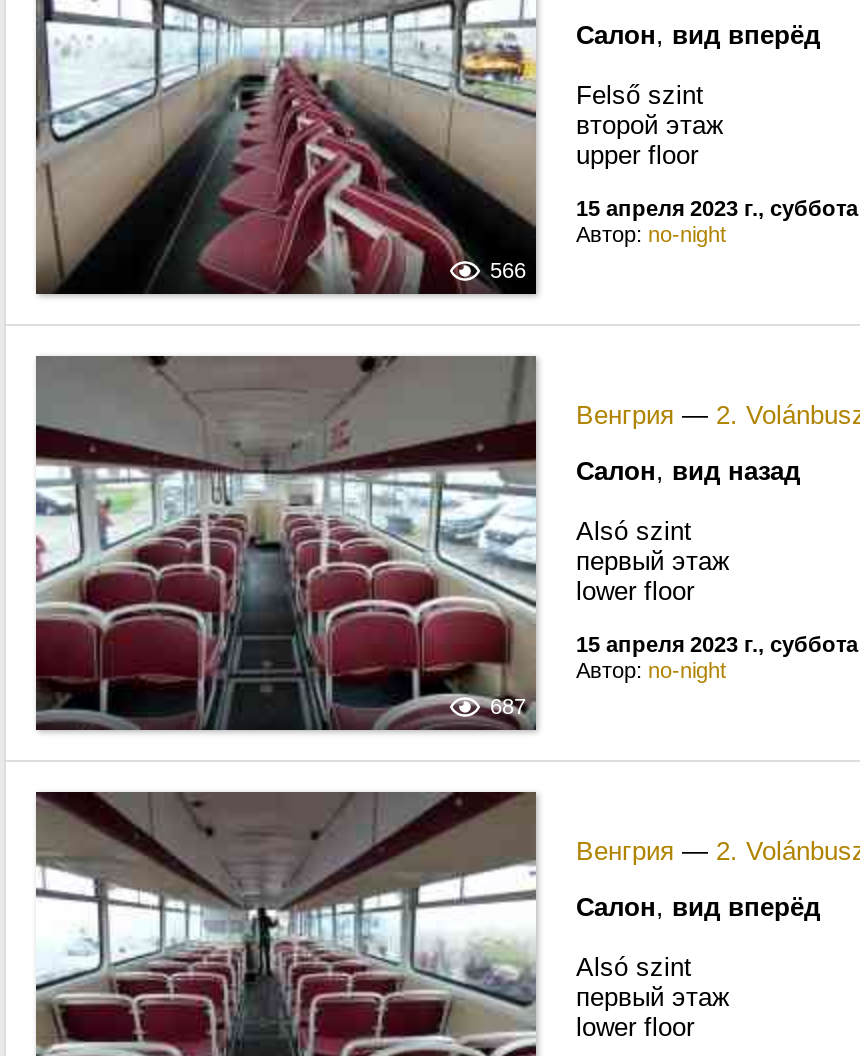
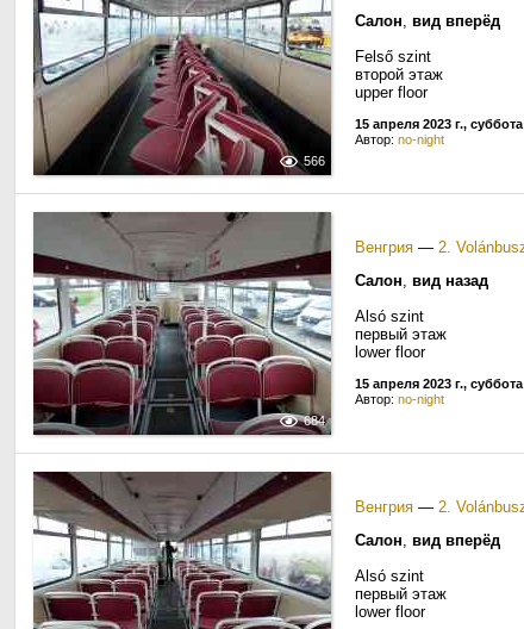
[490,694,526,718] 687 -> [304,413,325,428] 684

